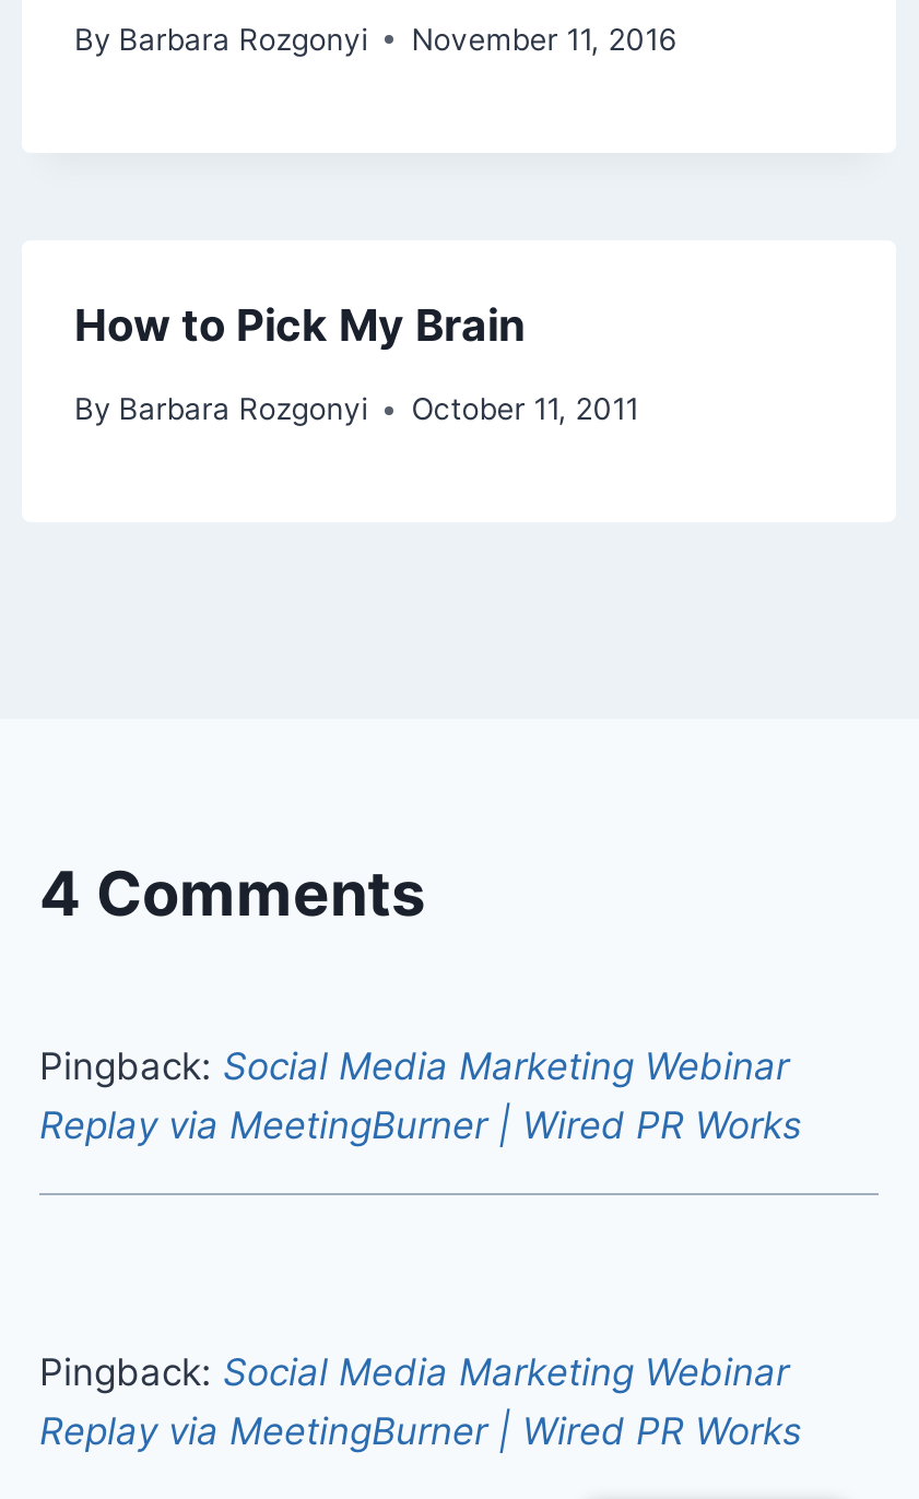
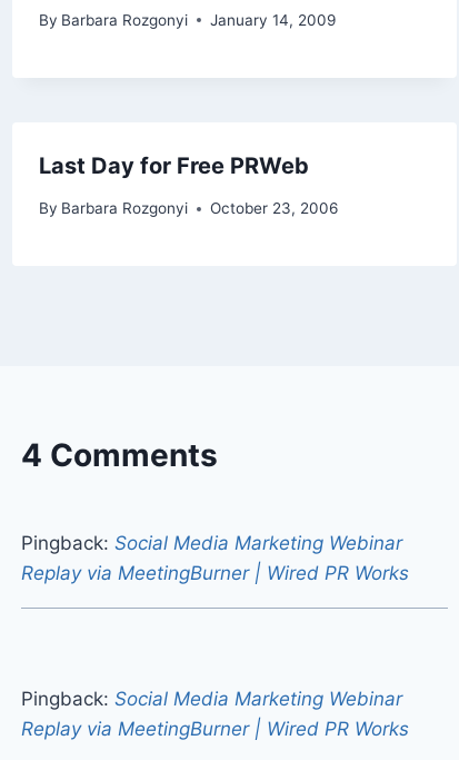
[74,21,676,56] By Barbara Rozgonyi November 11, 2016 -> [39,11,336,28] By Barbara Rozgonyi January 14, 2009
[74,298,525,351] How to Pick My Brain -> [39,152,309,179] Last Day for Free PRWeb
[74,391,639,426] By Barbara Rozgonyi October 11, 2011 -> [39,199,338,217] By Barbara Rozgonyi October 23, 2006

